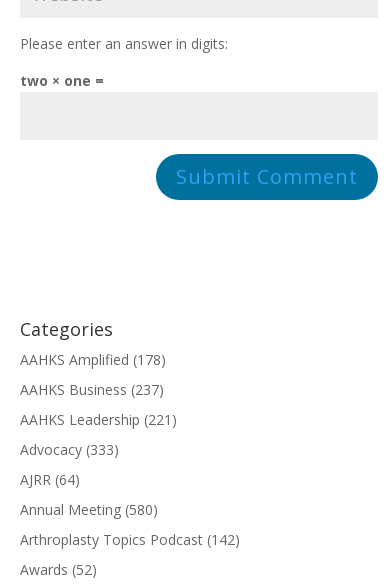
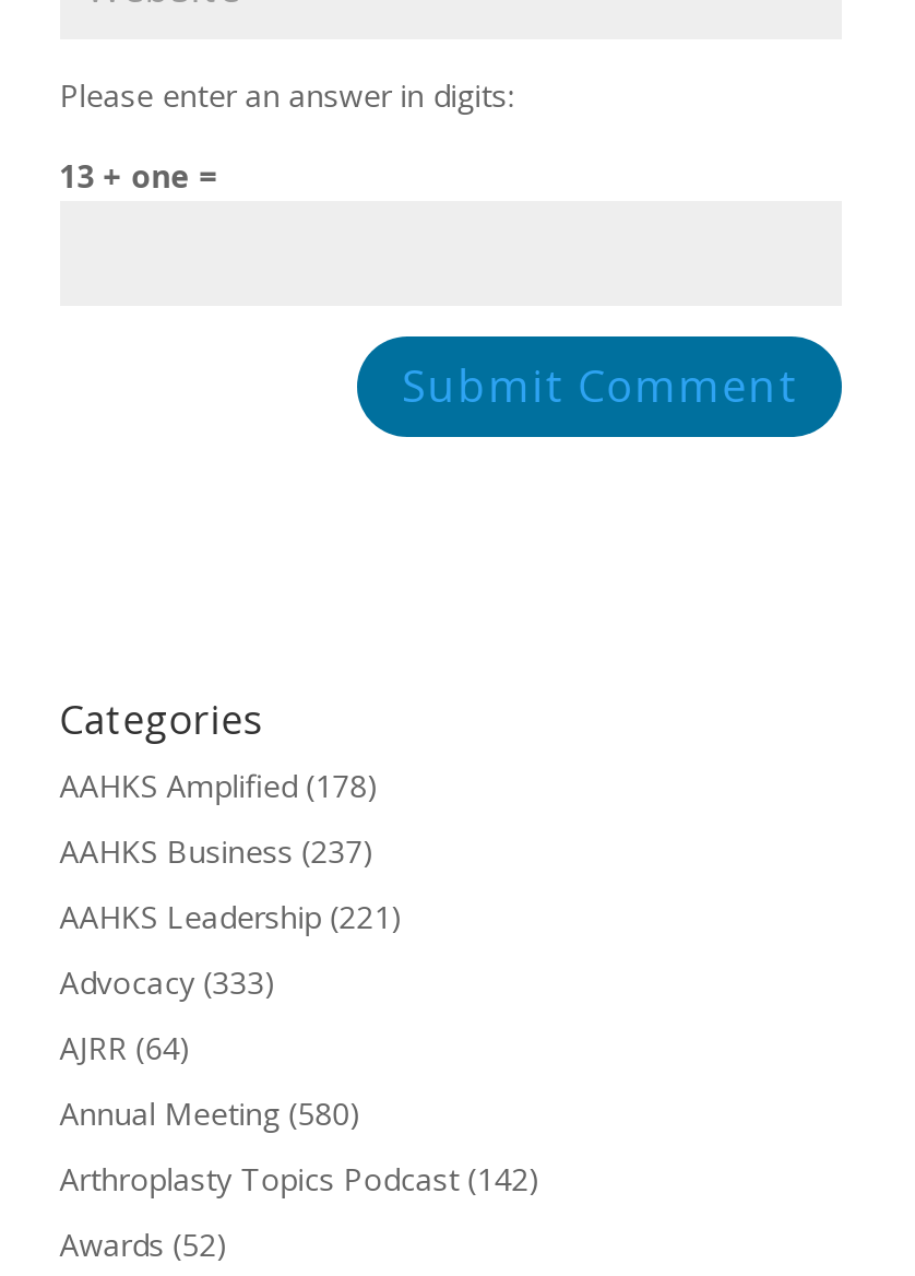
[20,71,104,90] two × one = -> [60,155,219,197] 13 + one =

